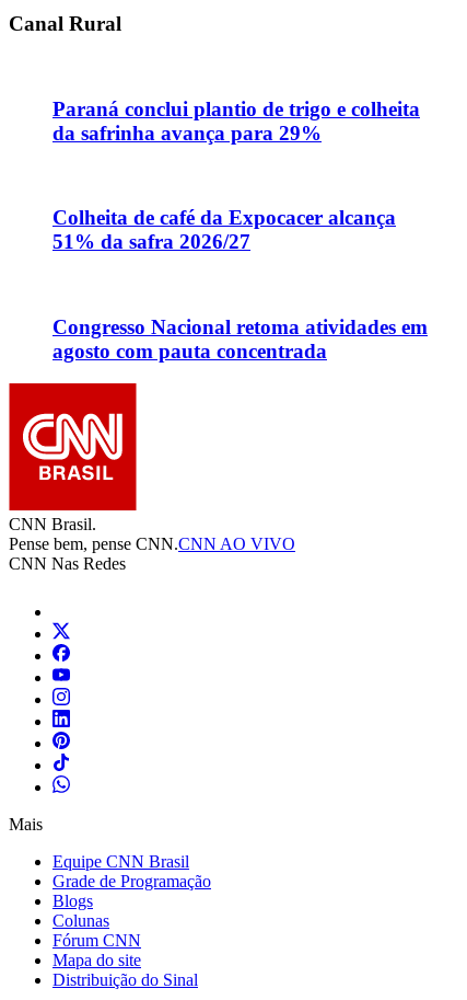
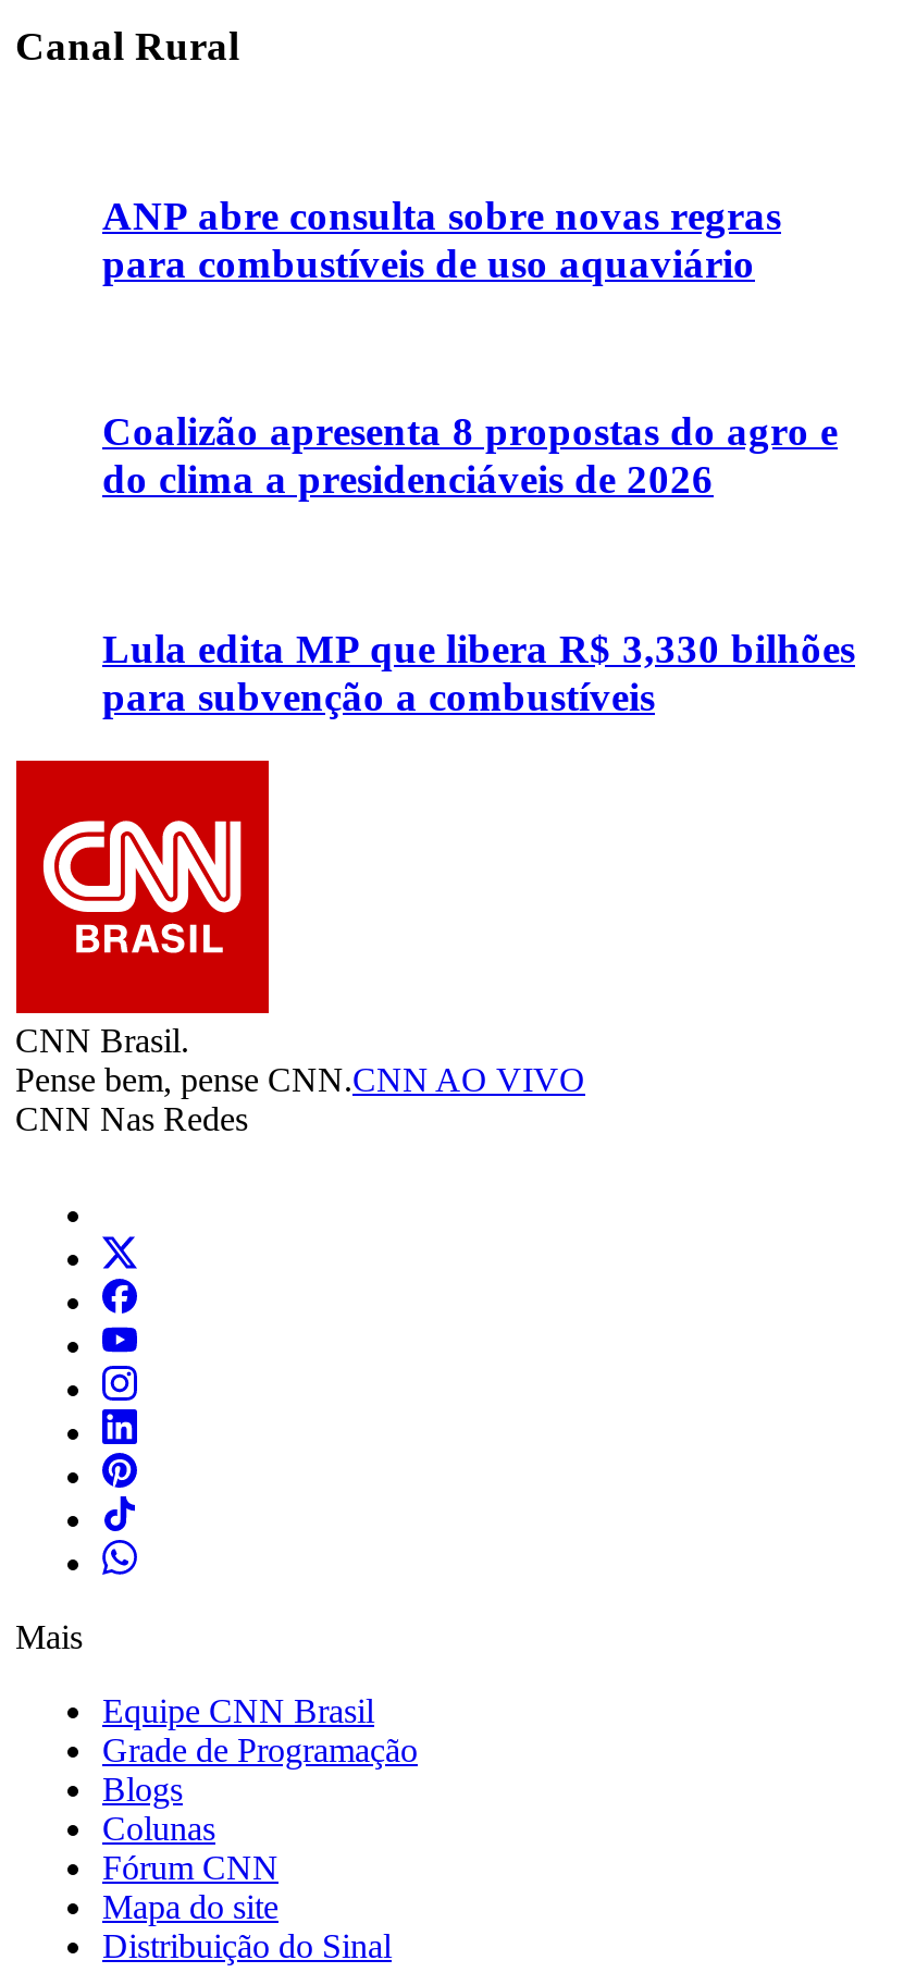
[52,97,420,144] Paraná conclui plantio de trigo e colheita | da safrinha avança para 29% -> [102,192,781,286] ANP abre consulta sobre novas regras | para combustíveis de uso aquaviário
[52,206,396,253] Colheita de café da Expocacer alcança | 51% da safra 2026/27 -> [102,409,838,502] Coalizão apresenta 8 propostas do agro e | do clima a presidenciáveis de 2026
[52,315,428,362] Congresso Nacional retoma atividades em | agosto com pauta concentrada -> [102,625,855,719] Lula edita MP que libera R$ 3,330 bilhões | para subvenção a combustíveis

